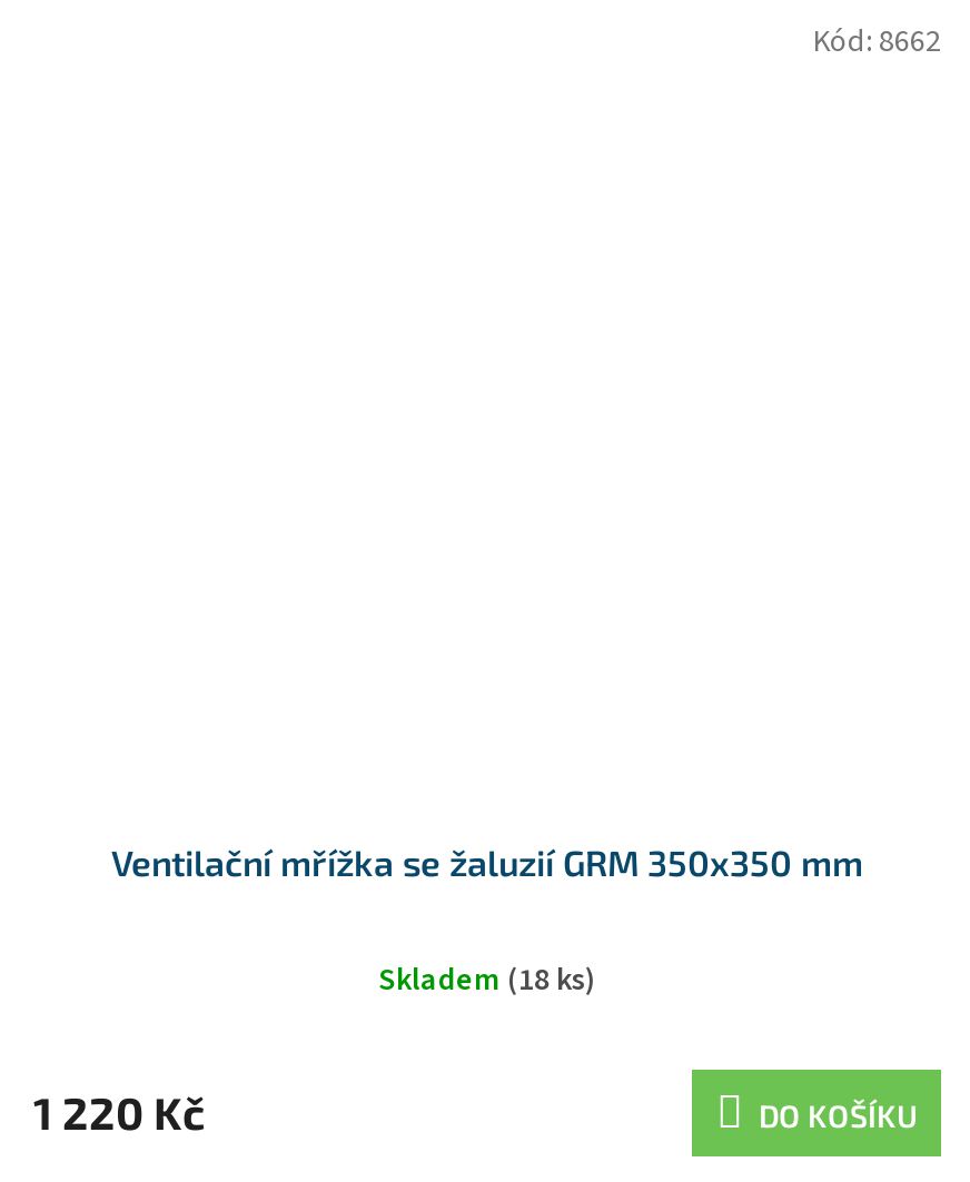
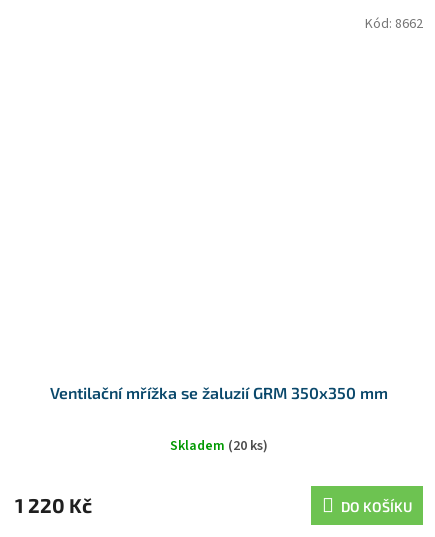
[378,957,596,1002] Skladem (18 ks) -> [170,435,268,455] Skladem (20 ks)

